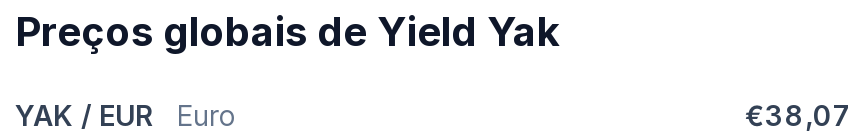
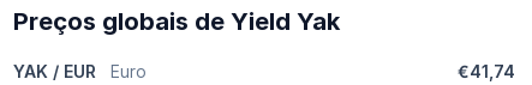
[745,98,851,132] €38,07 -> [458,61,515,82] €41,74

